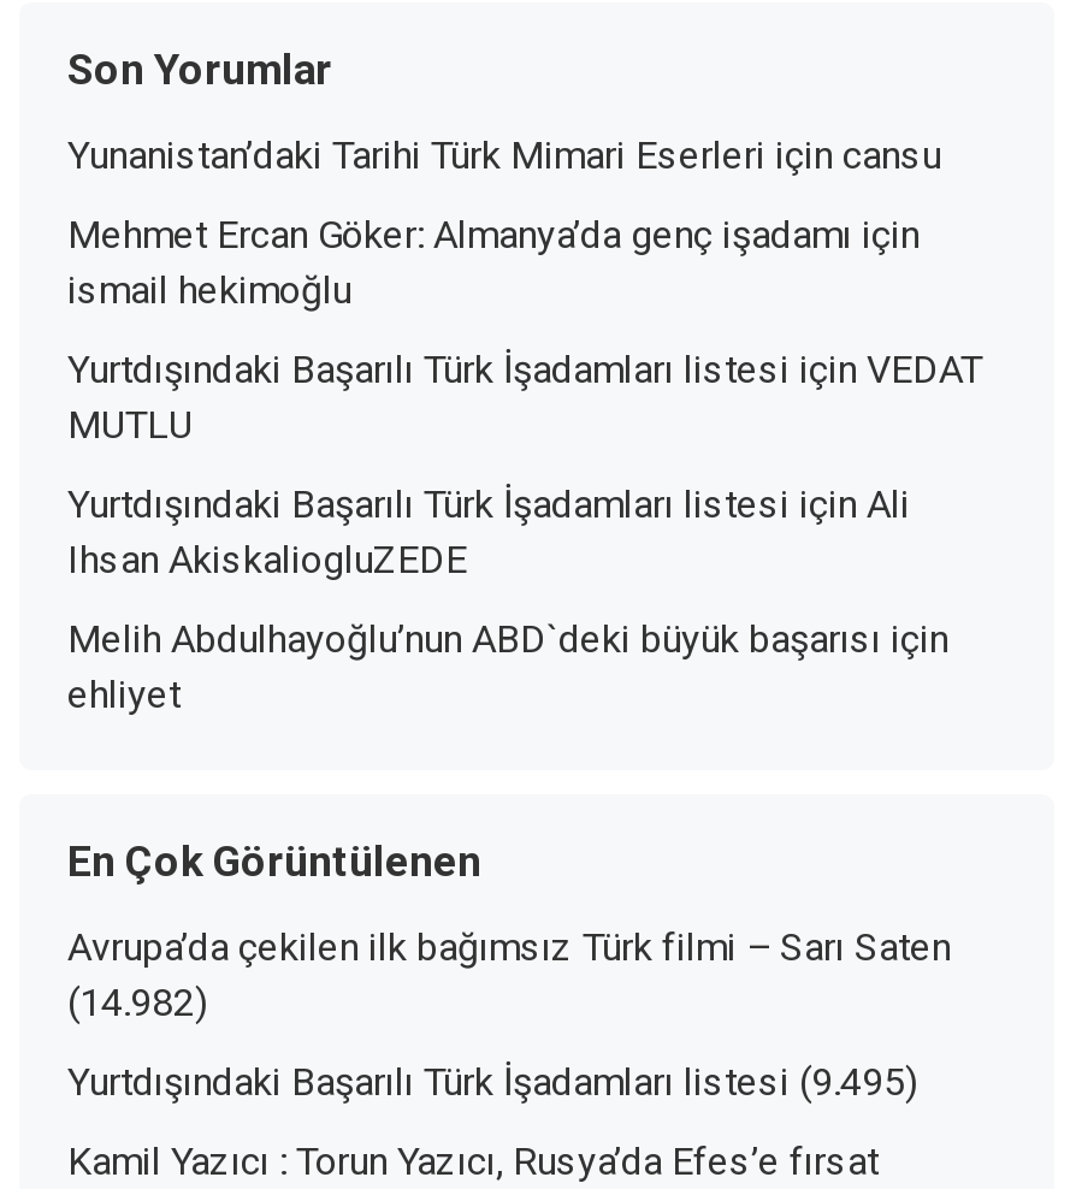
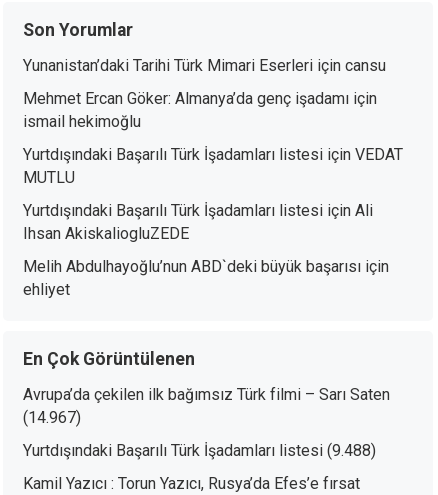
[67,980,207,1025] (14.982) -> [23,408,81,427] (14.967)
[67,1059,917,1105] Yurtdışındaki Başarılı Türk İşadamları listesi (9.495) -> [23,441,376,460] Yurtdışındaki Başarılı Türk İşadamları listesi (9.488)

